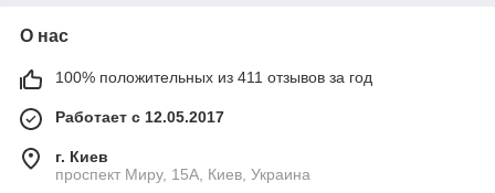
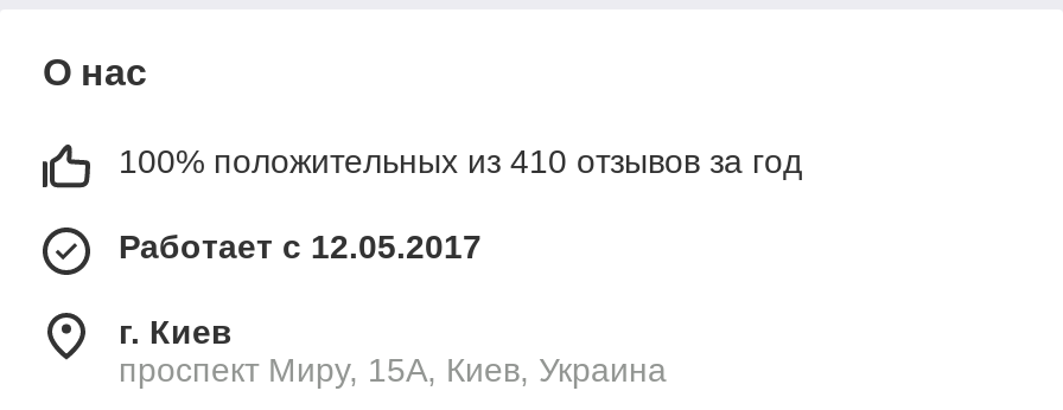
[55,68,372,86] 100% положительных из 411 отзывов за год -> [119,142,802,180] 100% положительных из 410 отзывов за год

